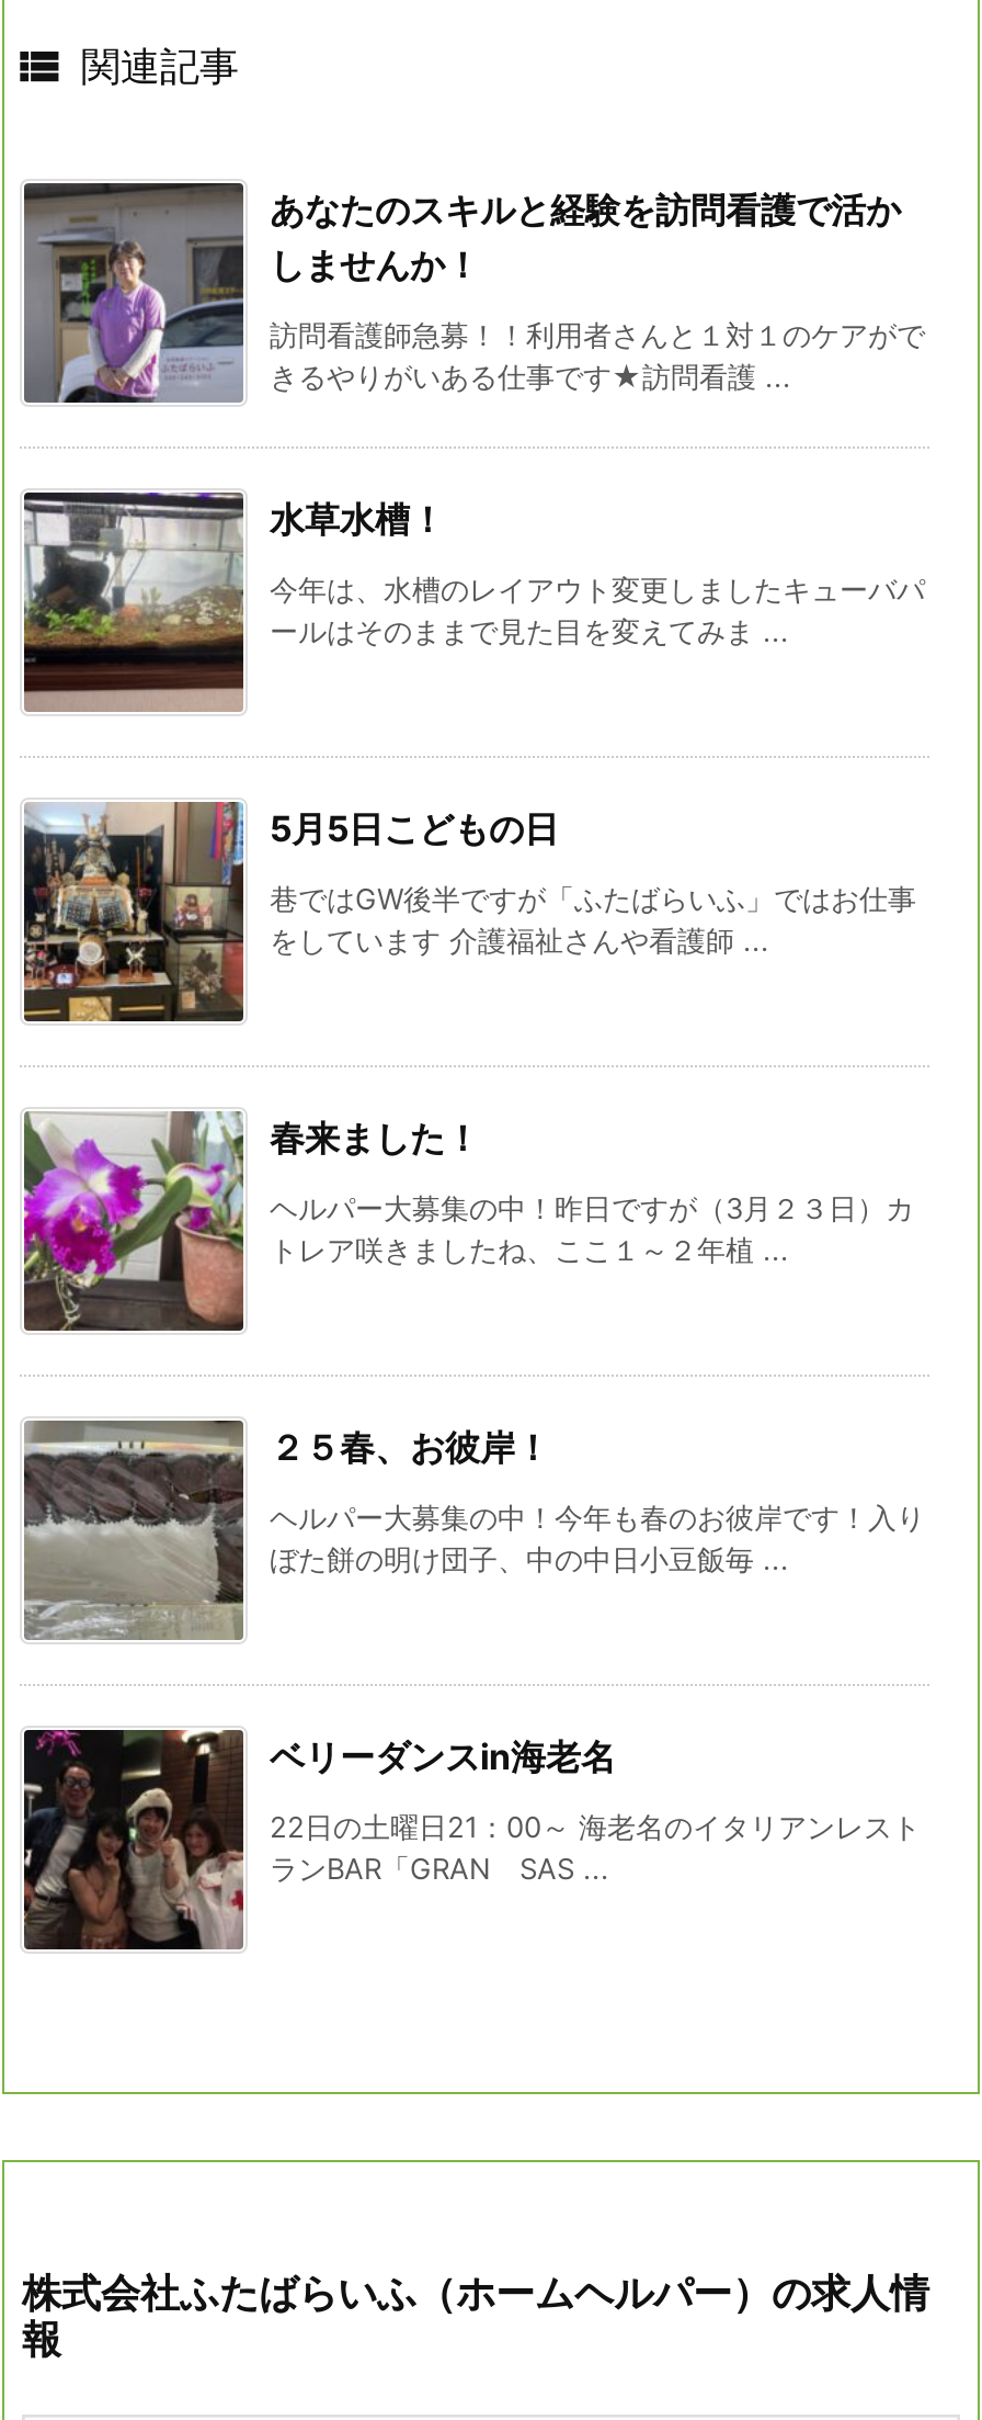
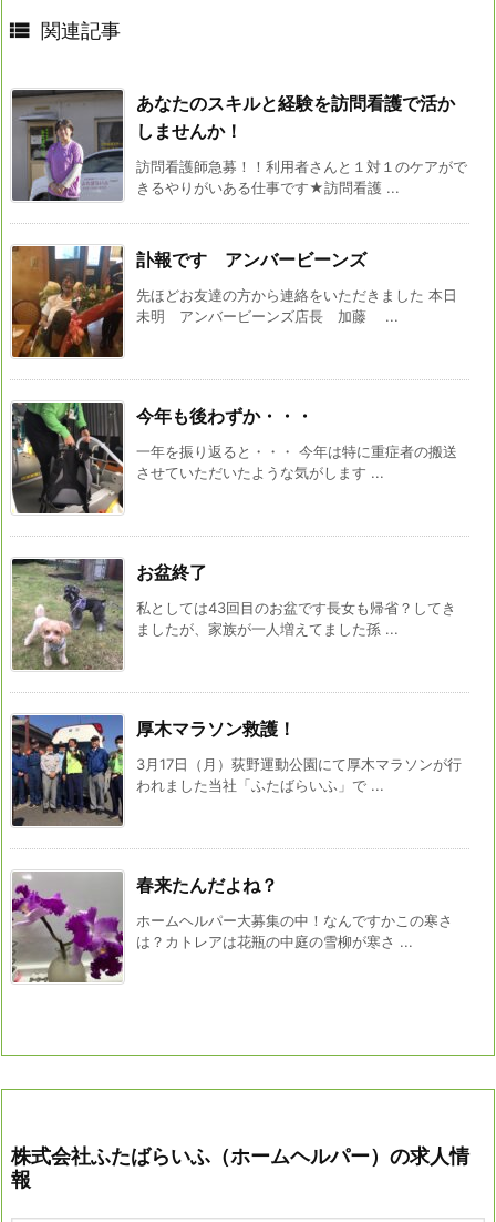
[22,489,445,713] [image] | 水草水槽！ -> [11,245,366,358] [image] | 訃報です アンバービーンズ
[270,572,925,649] 今年は、水槽のレイアウト変更しましたキューバパ | ールはそのままで見た目を変えてみま ... -> [136,286,457,325] 先ほどお友達の方から連絡をいただきました 本日 | 未明 アンバービーンズ店長 加藤 ...
[22,801,559,1025] [image] | 5月5日こどもの日 -> [12,401,313,515] [image] | 今年も後わずか・・・
[270,882,916,959] 巷ではGW後半ですが「ふたばらいふ」ではお仕事 | をしています 介護福祉さんや看護師 ... -> [136,442,457,481] 一年を振り返ると・・・ 今年は特に重症者の搬送 | させていただいたような気がします ...
[22,1110,480,1330] [image] | 春来ました！ -> [11,558,207,670] [image] | お盆終了
[270,1191,914,1268] ヘルパー大募集の中！昨日ですが（3月２３日）カ | トレア咲きましたね、ここ１～２年植 ... -> [136,599,456,638] 私としては43回目のお盆です長女も帰省？してき | ましたが、家族が一人増えてました孫 ...
[24,1420,550,1639] [image] | ２５春、お彼岸！ -> [11,714,296,826] [image] | 厚木マラソン救護！
[270,1500,925,1577] ヘルパー大募集の中！今年も春のお彼岸です！入り | ぼた餅の明け団子、中の中日小豆飯毎 ... -> [136,755,462,794] 3月17日（月）荻野運動公園にて厚木マラソンが行 | われました当社「ふたばらいふ」で ...
[22,1727,616,1953] [image] | ベリーダンスin海老名 -> [12,870,278,982] [image] | 春来たんだよね？
[270,1810,921,1887] 22日の土曜日21：00～ 海老名のイタリアンレスト | ランBAR「GRAN SAS ... -> [136,911,453,950] ホームヘルパー大募集の中！なんですかこの寒さ | は？カトレアは花瓶の中庭の雪柳が寒さ ...

